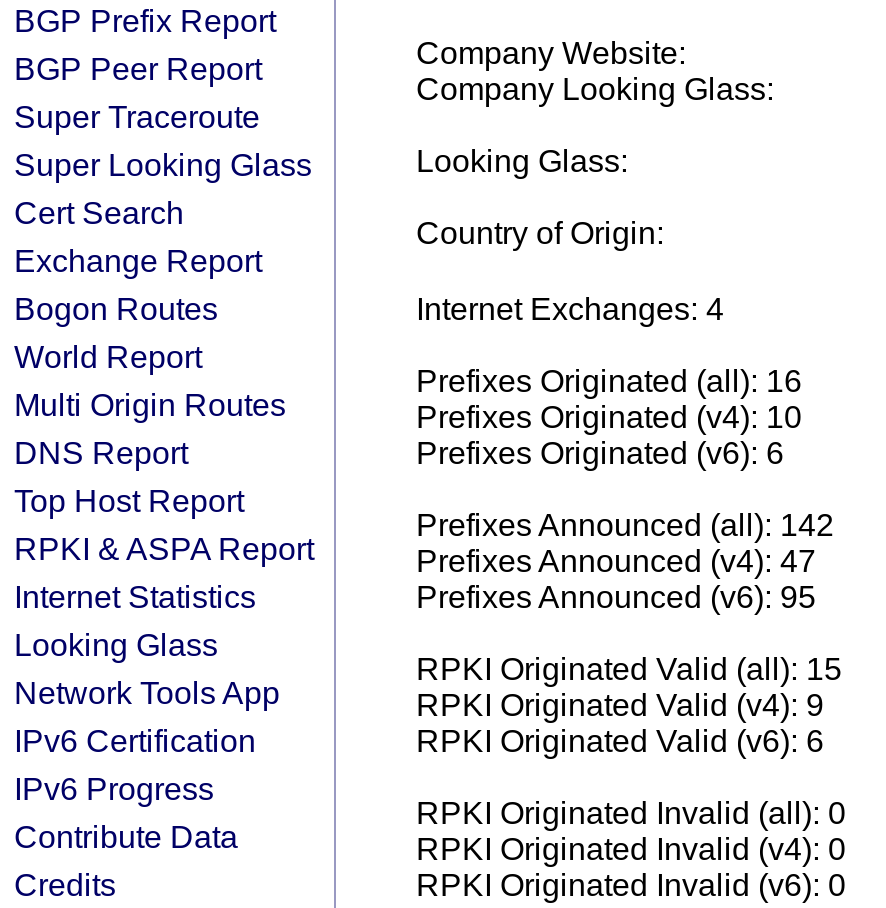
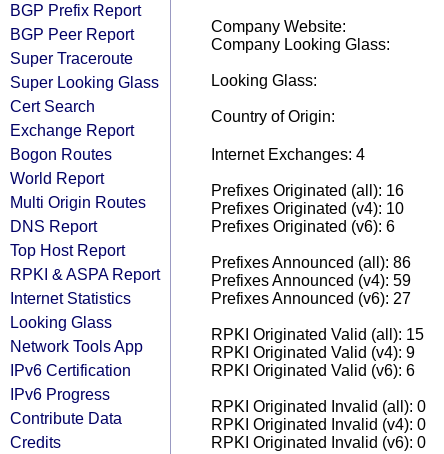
[416,508,834,542] Prefixes Announced (all): 142 -> [211,254,411,271] Prefixes Announced (all): 86
[416,544,816,578] Prefixes Announced (v4): 47 -> [211,272,411,289] Prefixes Announced (v4): 59
[416,580,816,614] Prefixes Announced (v6): 95 -> [211,290,411,307] Prefixes Announced (v6): 27

